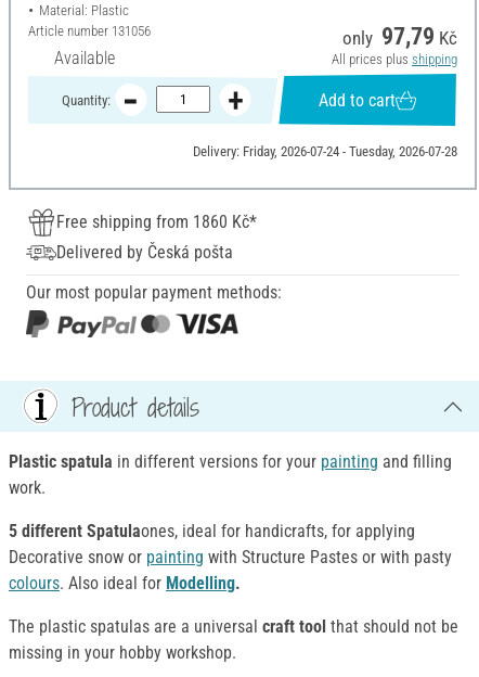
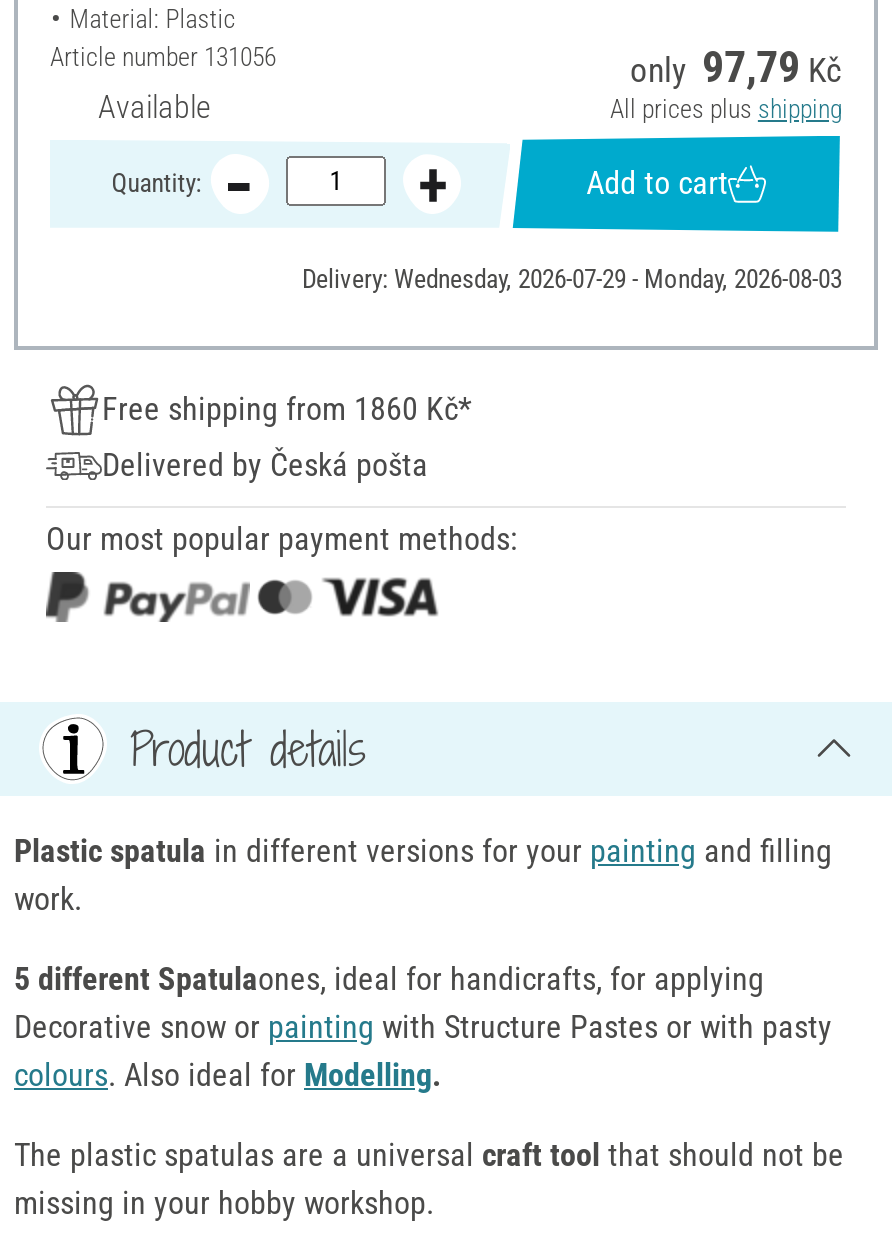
[193,143,457,160] Delivery: Friday, 2026-07-24 - Tuesday, 2026-07-28 -> [302,264,842,294] Delivery: Wednesday, 2026-07-29 - Monday, 2026-08-03

